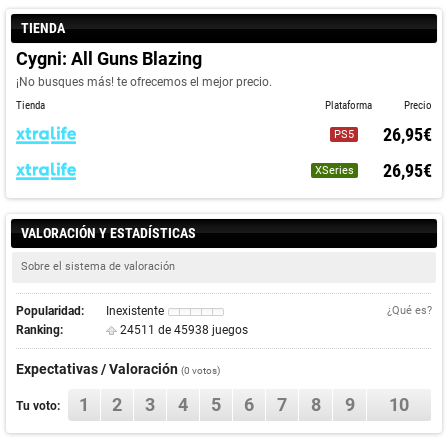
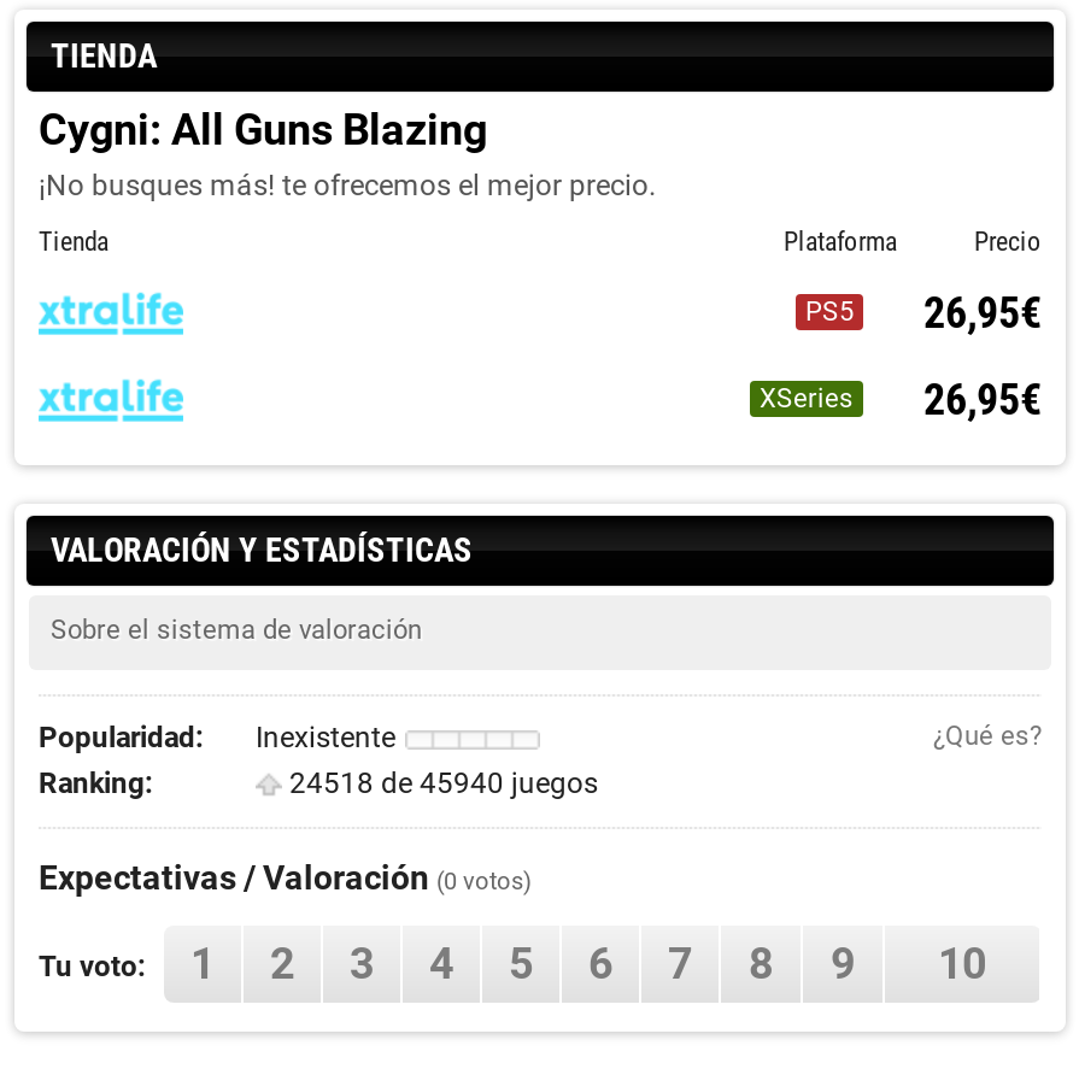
[120,323,248,337] 24511 de 45938 juegos -> [289,766,598,799] 24518 de 45940 juegos

